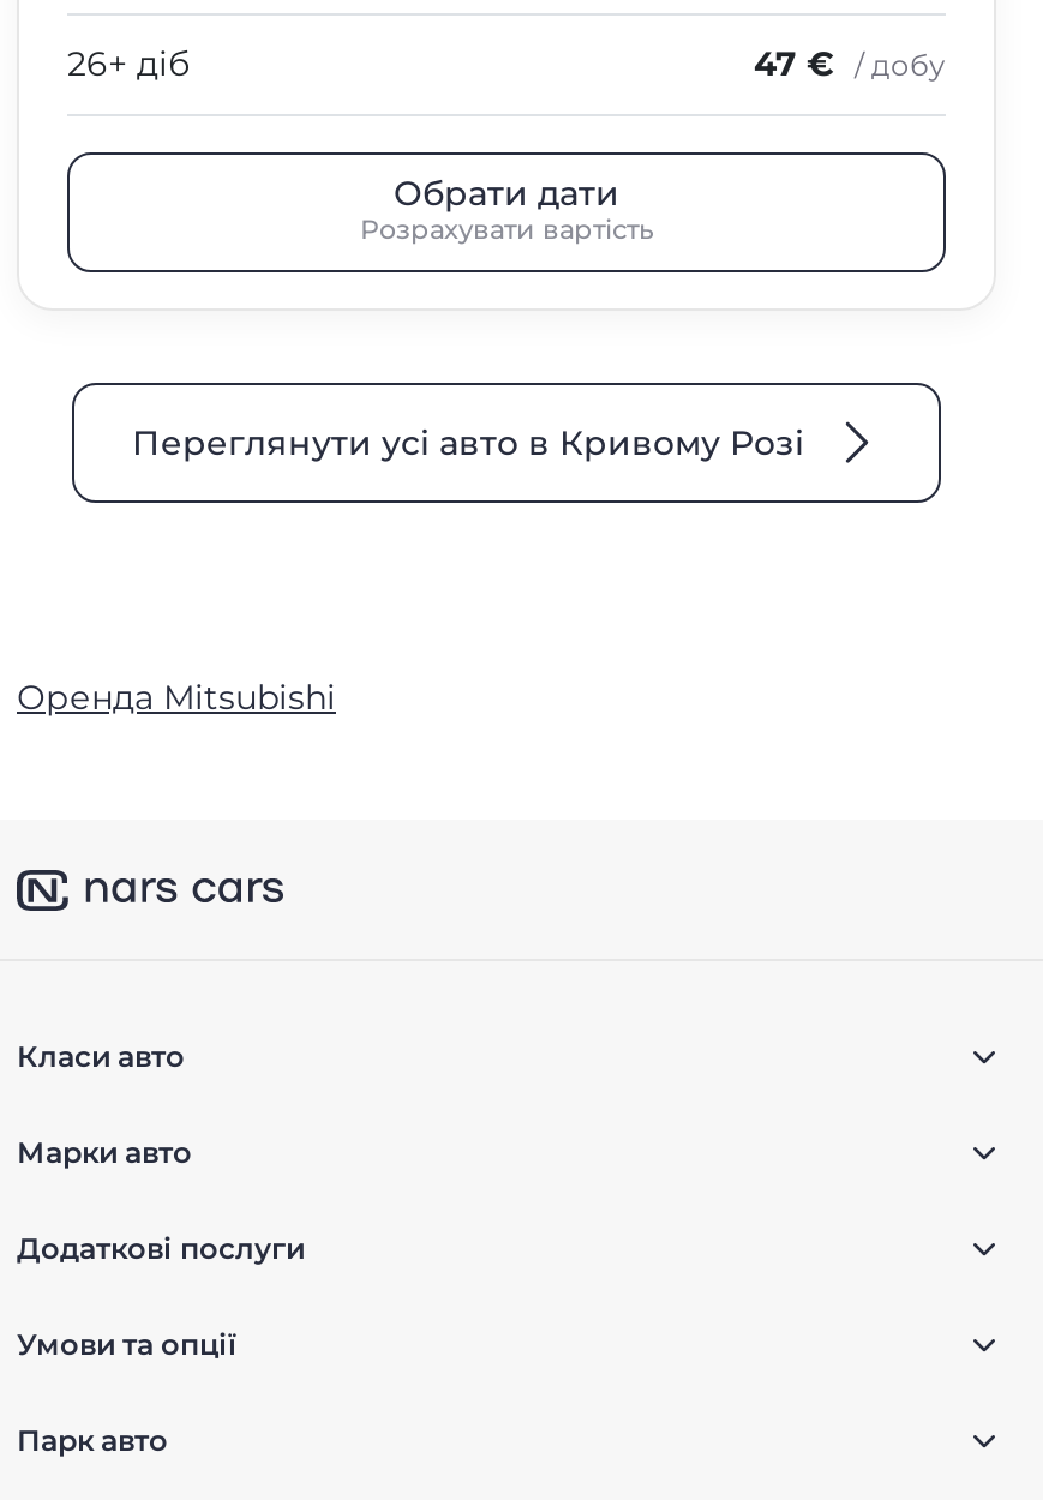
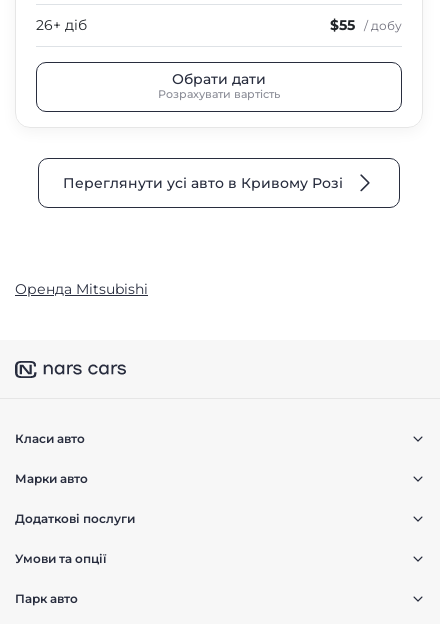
[754,42,946,85] 47 € / добу -> [330,16,402,34] $55 / добу

